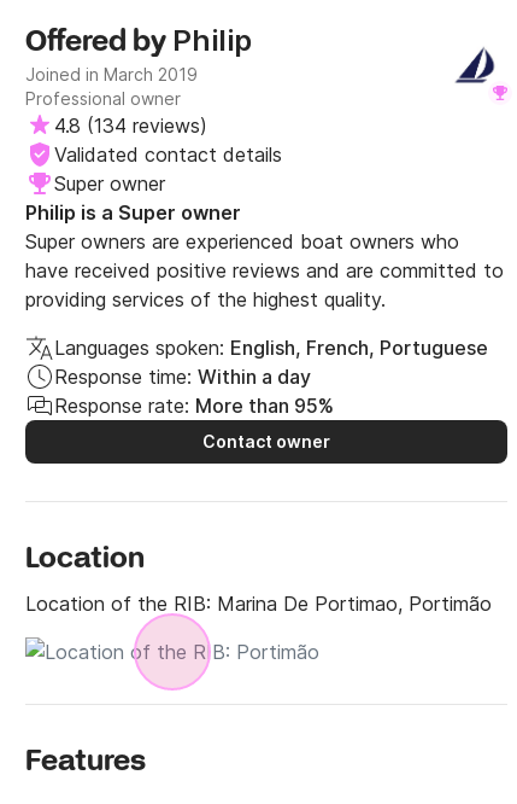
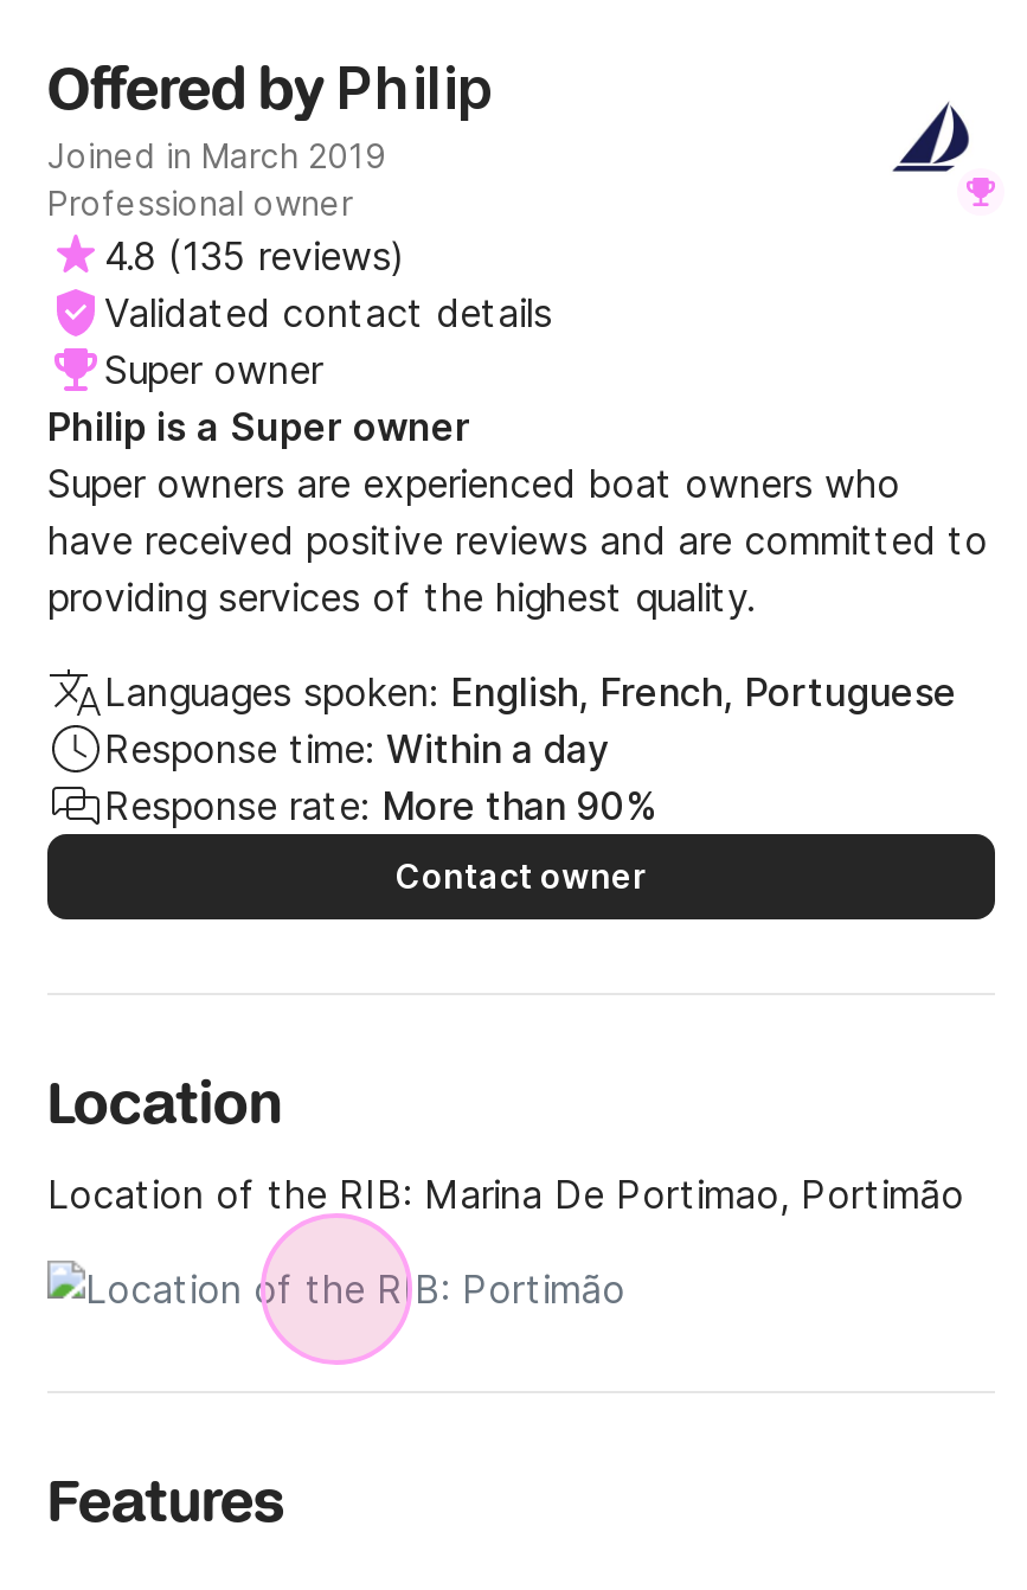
[54,114,207,138] 4.8 (134 reviews) -> [104,233,405,281] 4.8 (135 reviews)
[54,394,334,418] Response rate: More than 95% -> [104,783,656,830] Response rate: More than 90%

